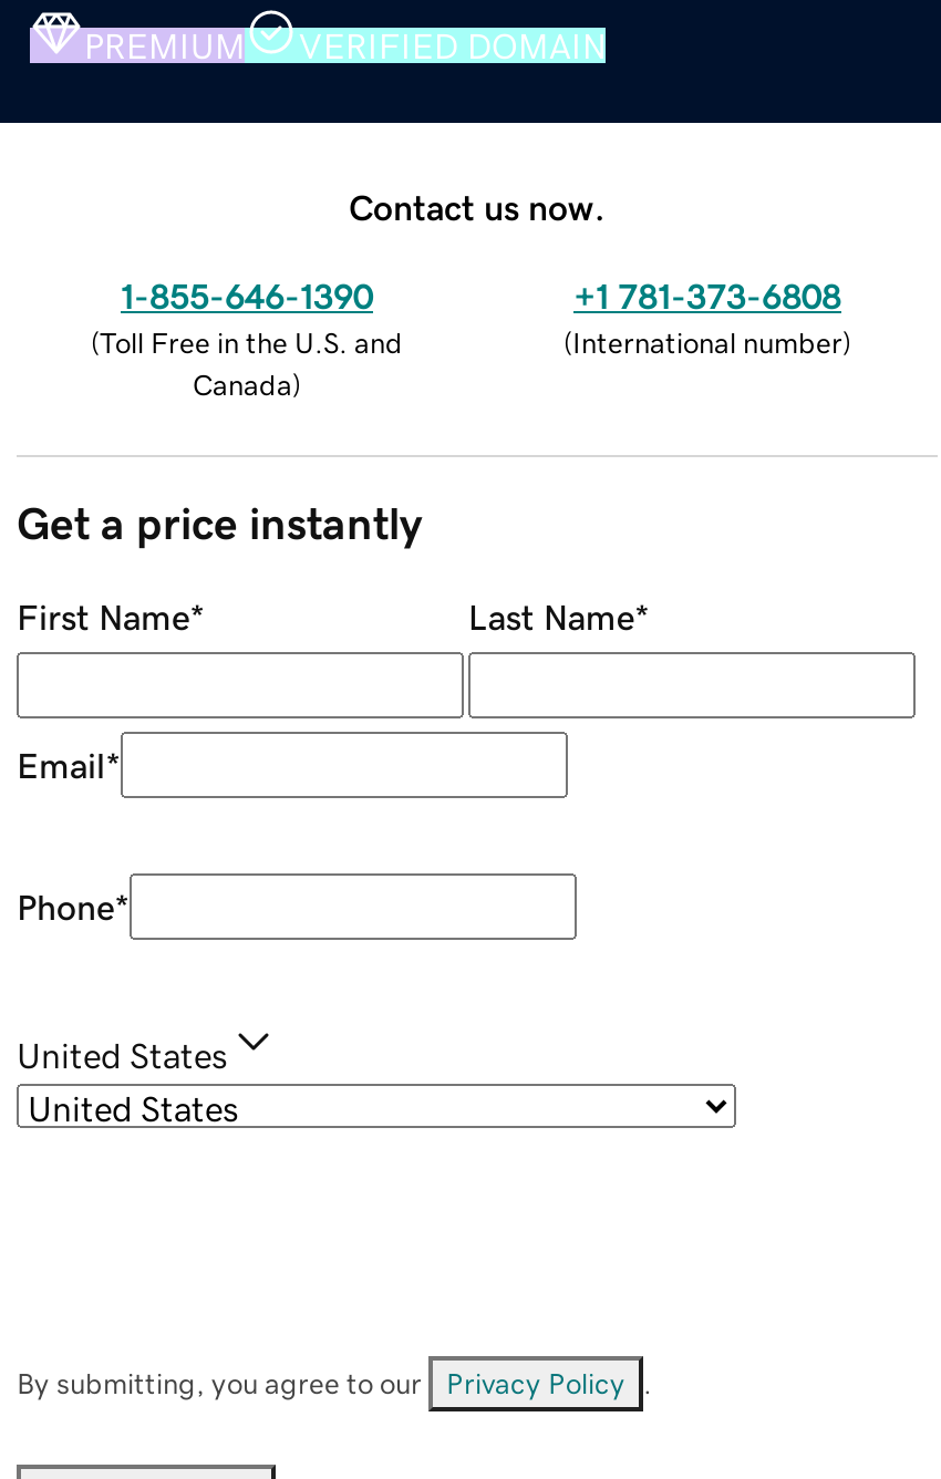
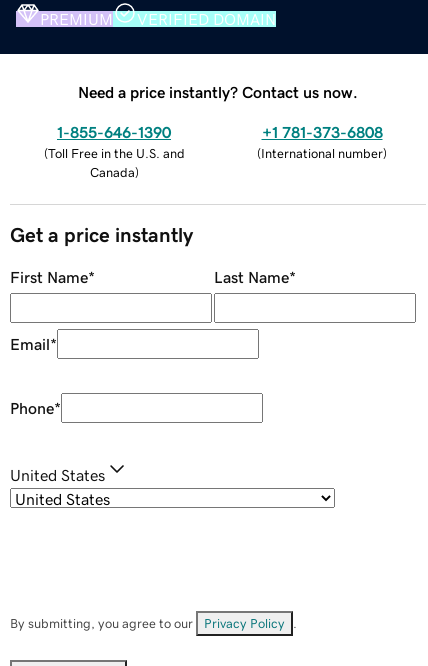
[349,188,606,224] Contact us now. -> [78,84,358,100] Need a price instantly? Contact us now.

